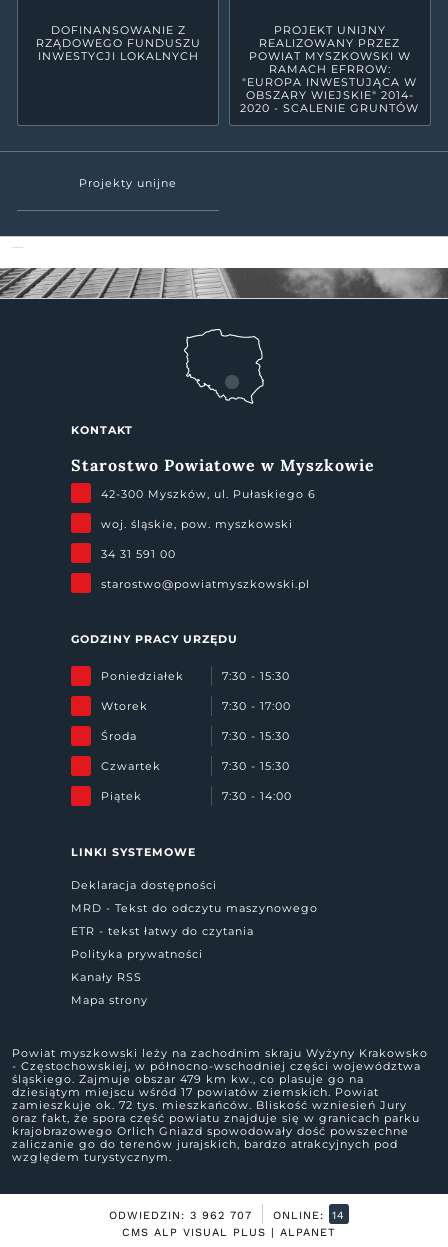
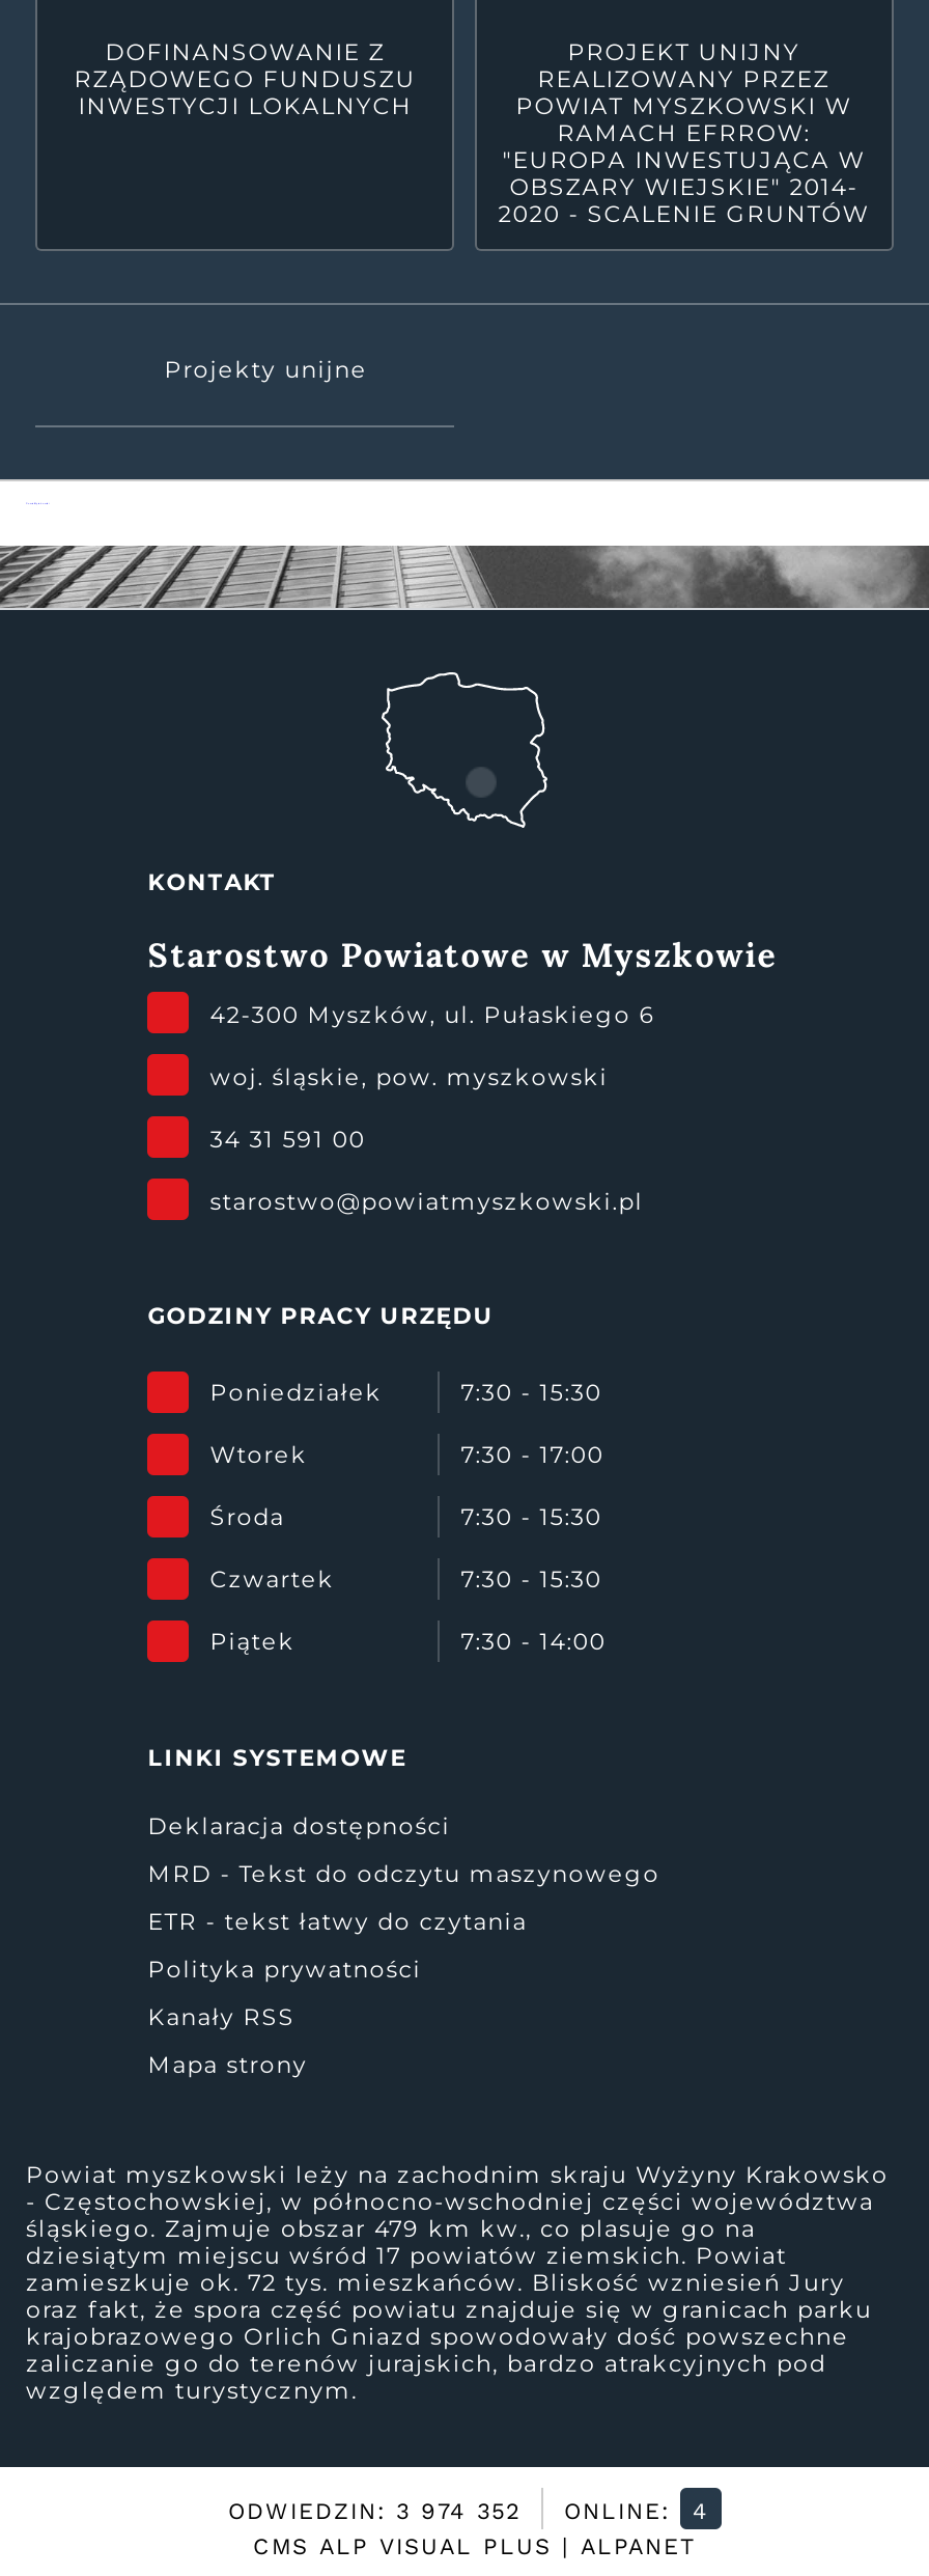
[109,1209,252,1222] ODWIEDZIN: 3 962 707 -> [228,2497,520,2524] ODWIEDZIN: 3 974 352
[332,1209,345,1222] 14 -> [693,2497,709,2524] 4

